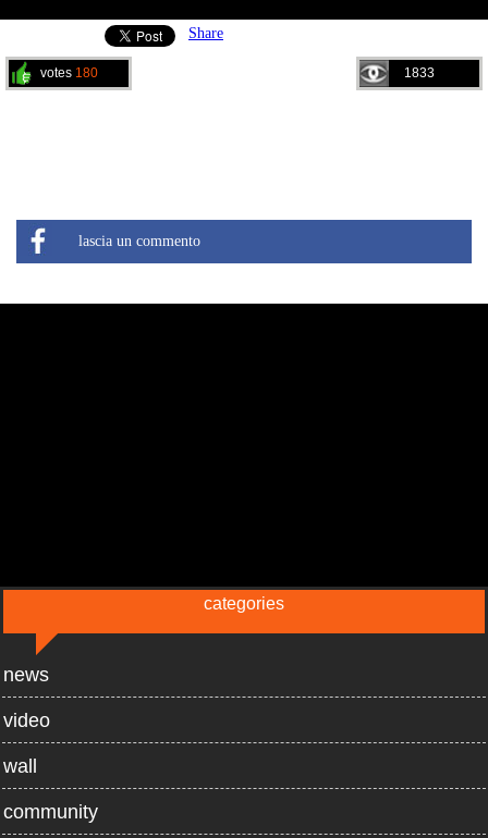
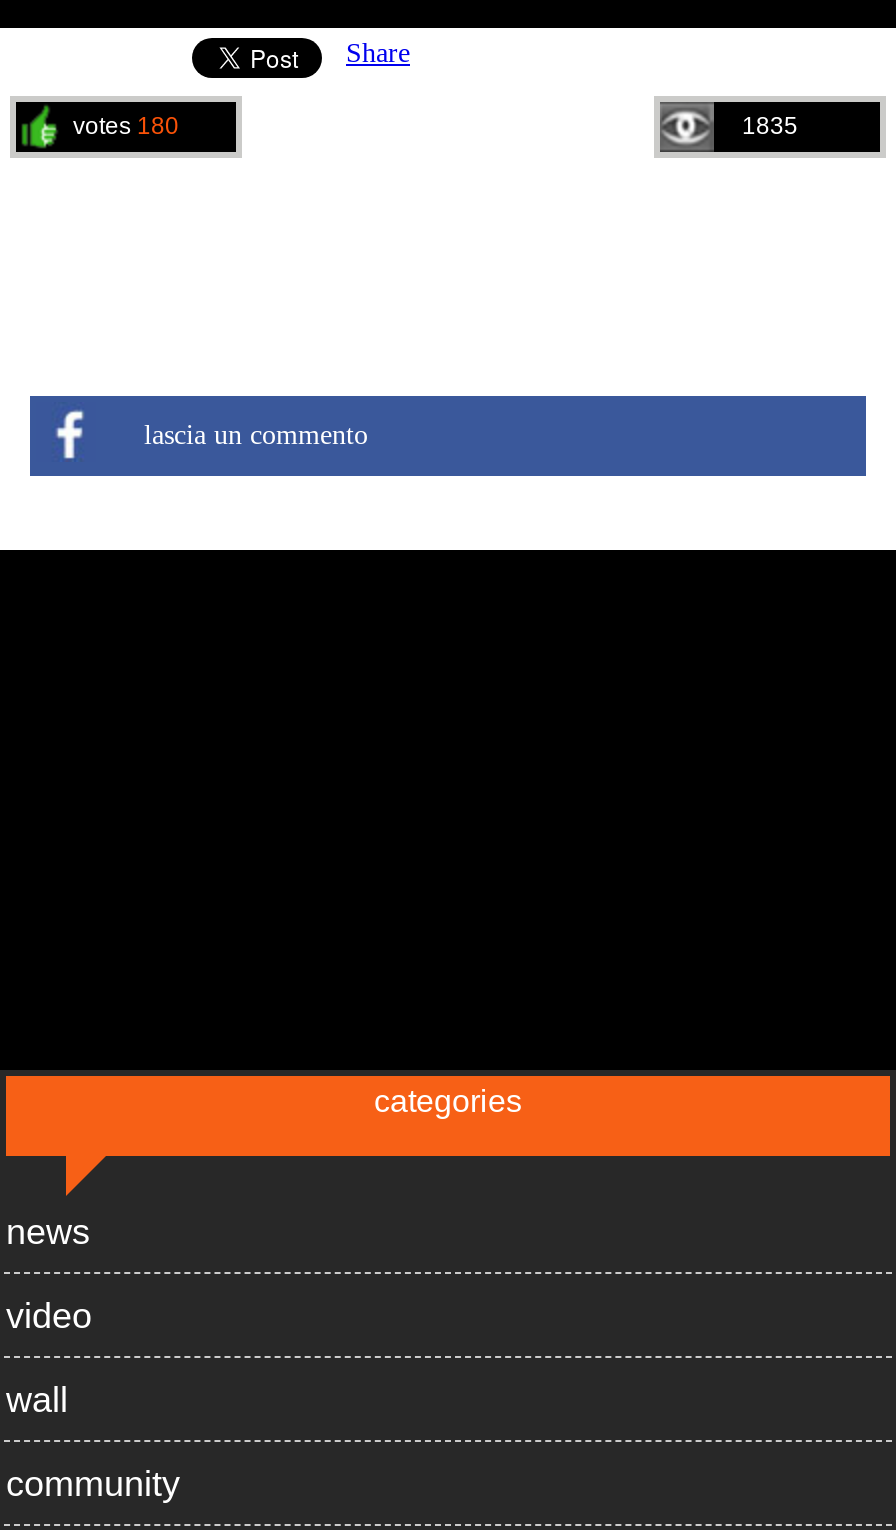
[404,65,435,81] 1833 -> [742,112,798,140] 1835

